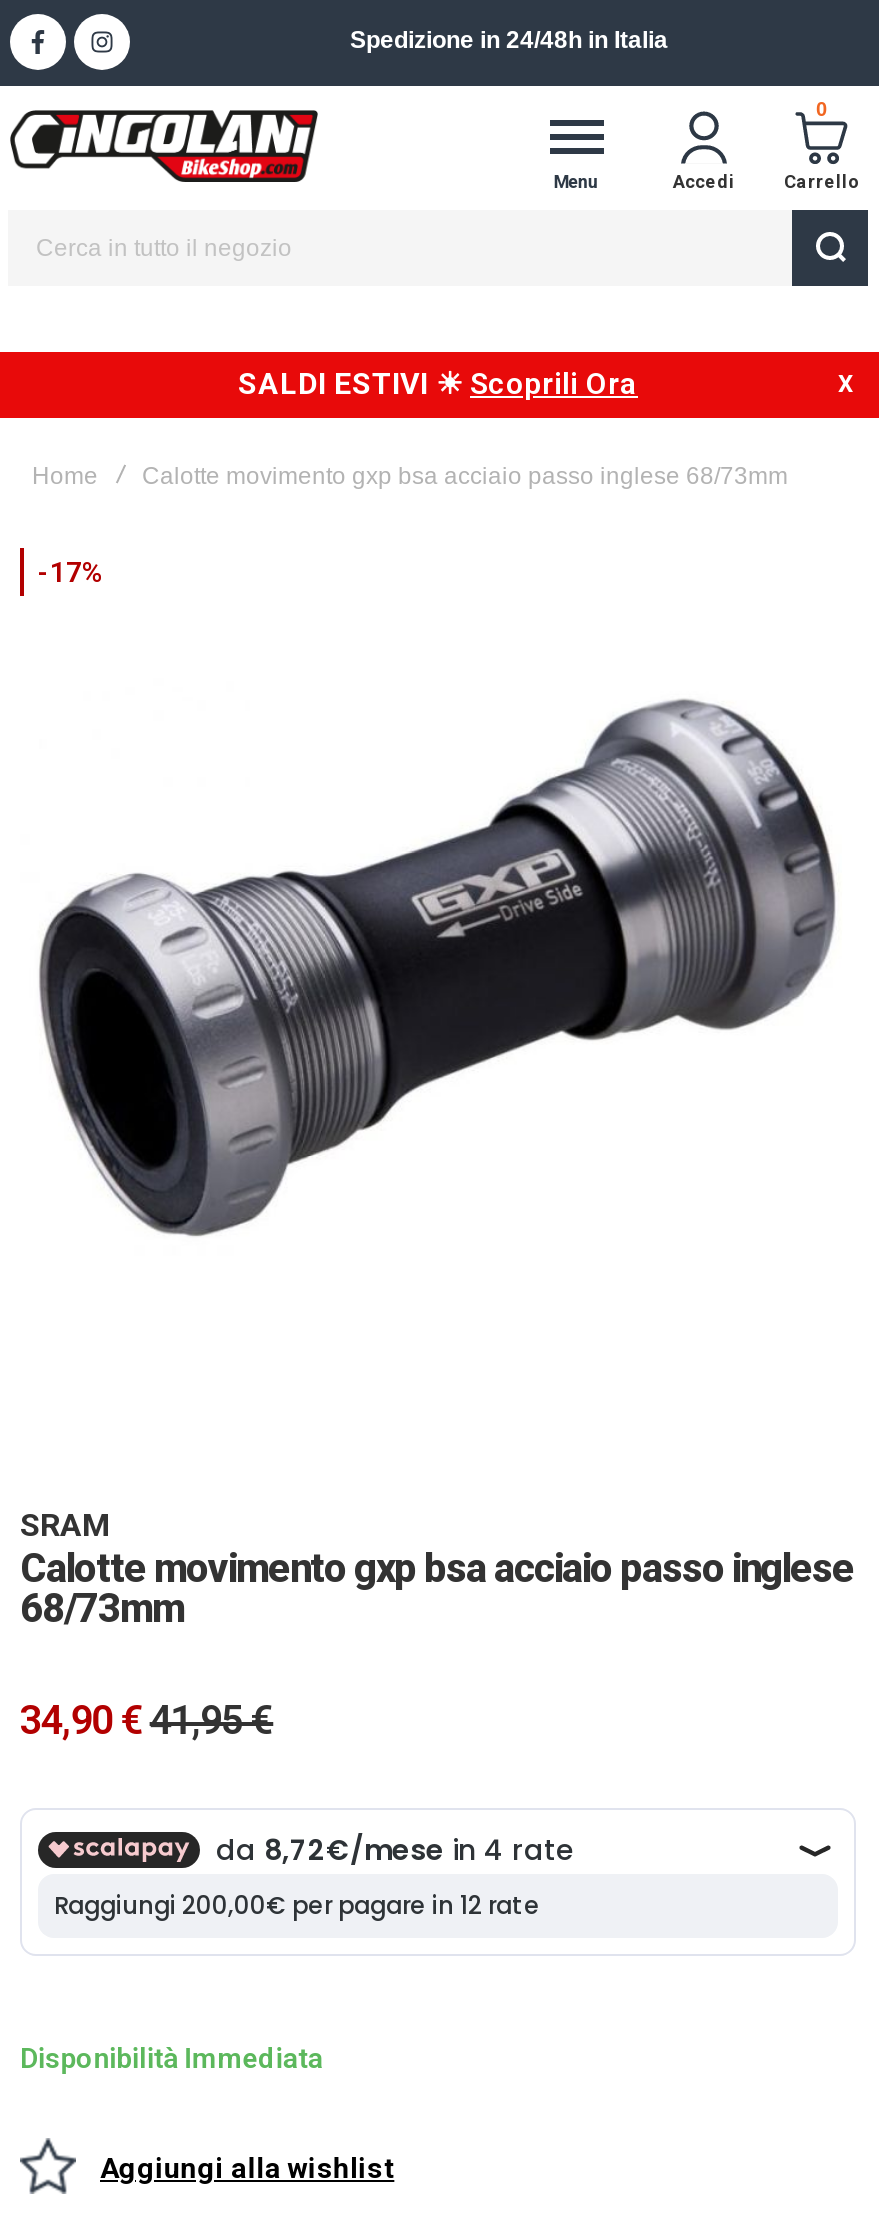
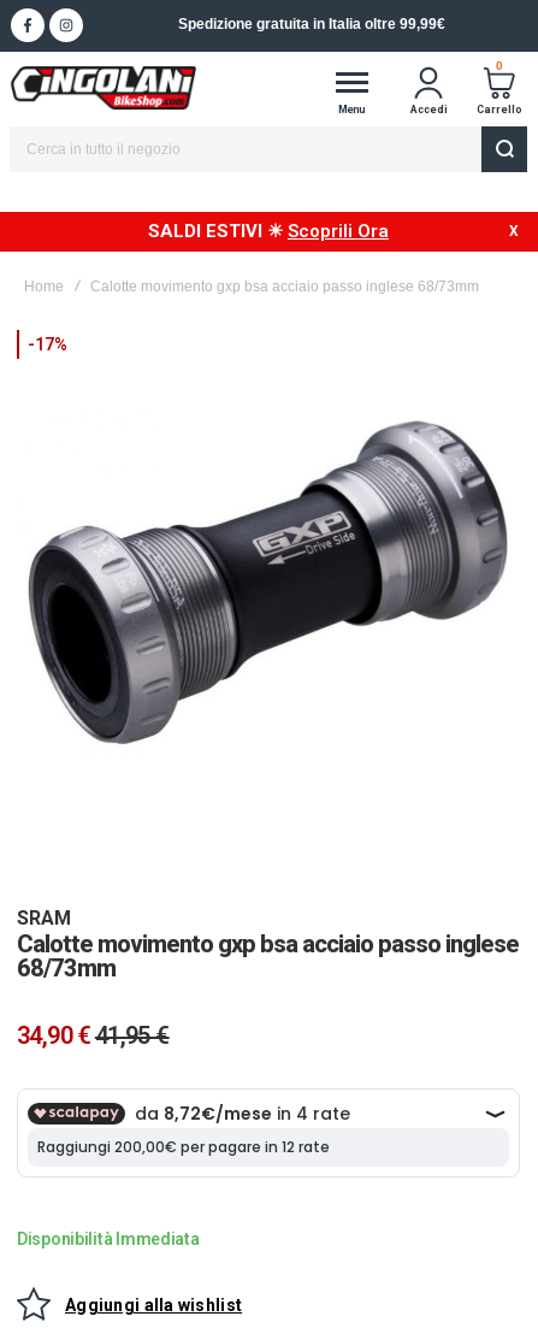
[350,26,668,54] Spedizione in 24/48h in Italia -> [178,16,445,33] Spedizione gratuita in Italia oltre 99,99€

